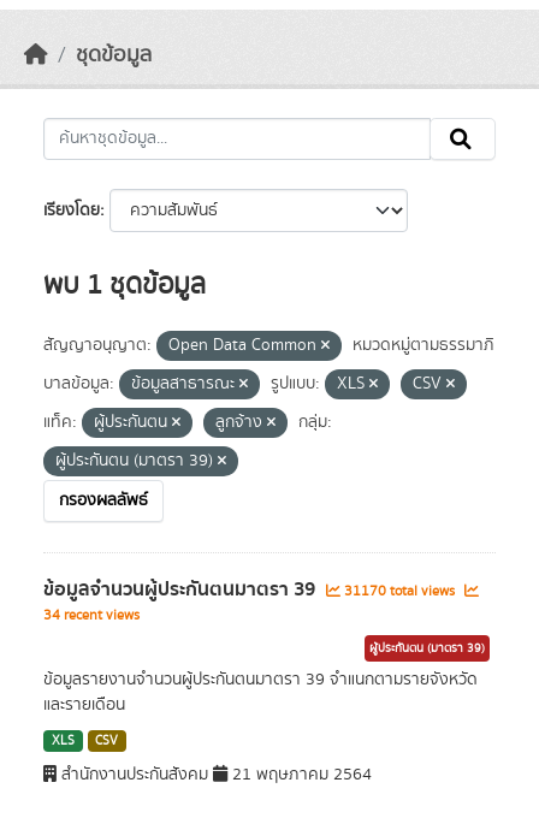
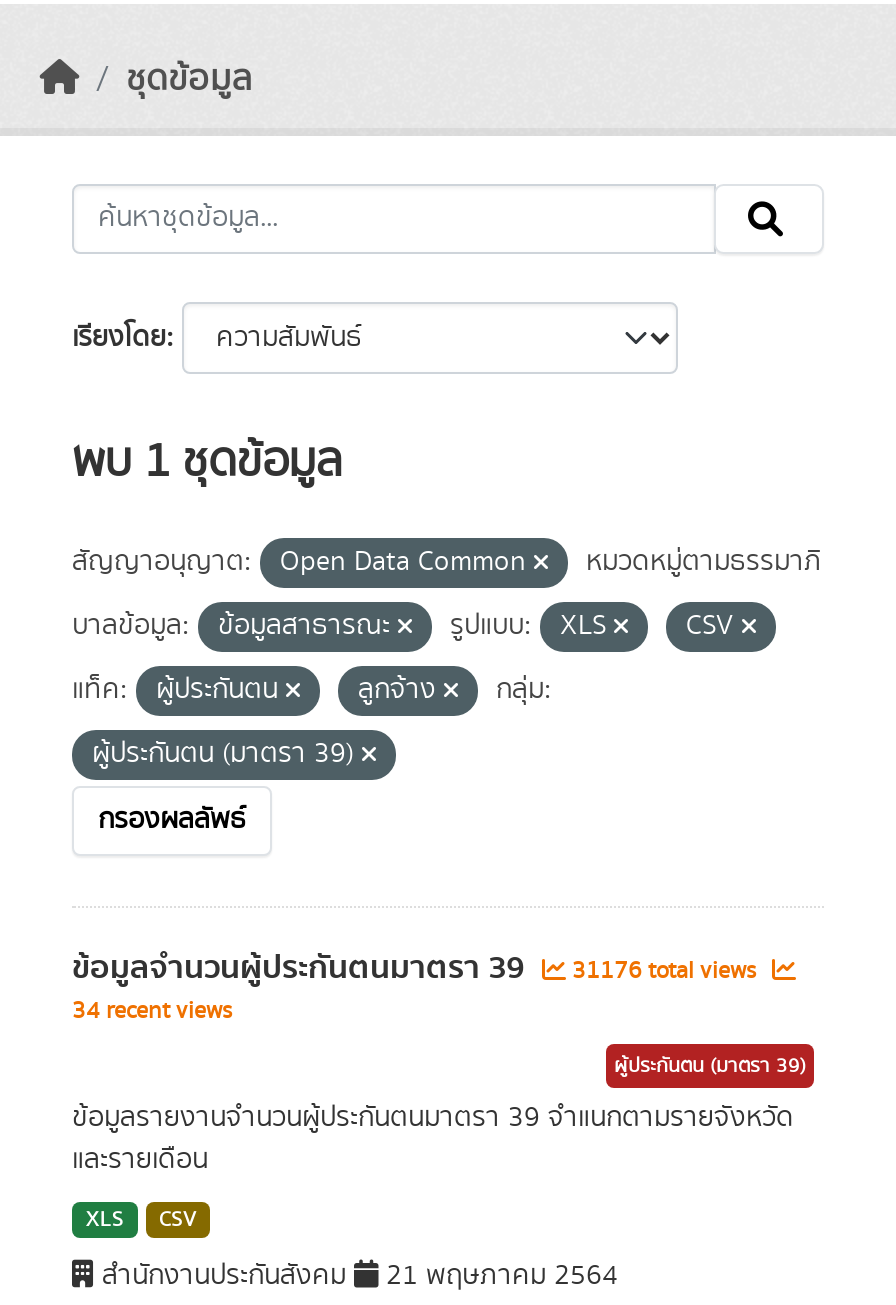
[43,574,458,605] ข้อมูลจำนวนผู้ประกันตนมาตรา 39 31170 total views -> [72,942,762,994] ข้อมูลจำนวนผู้ประกันตนมาตรา 39 31176 total views

